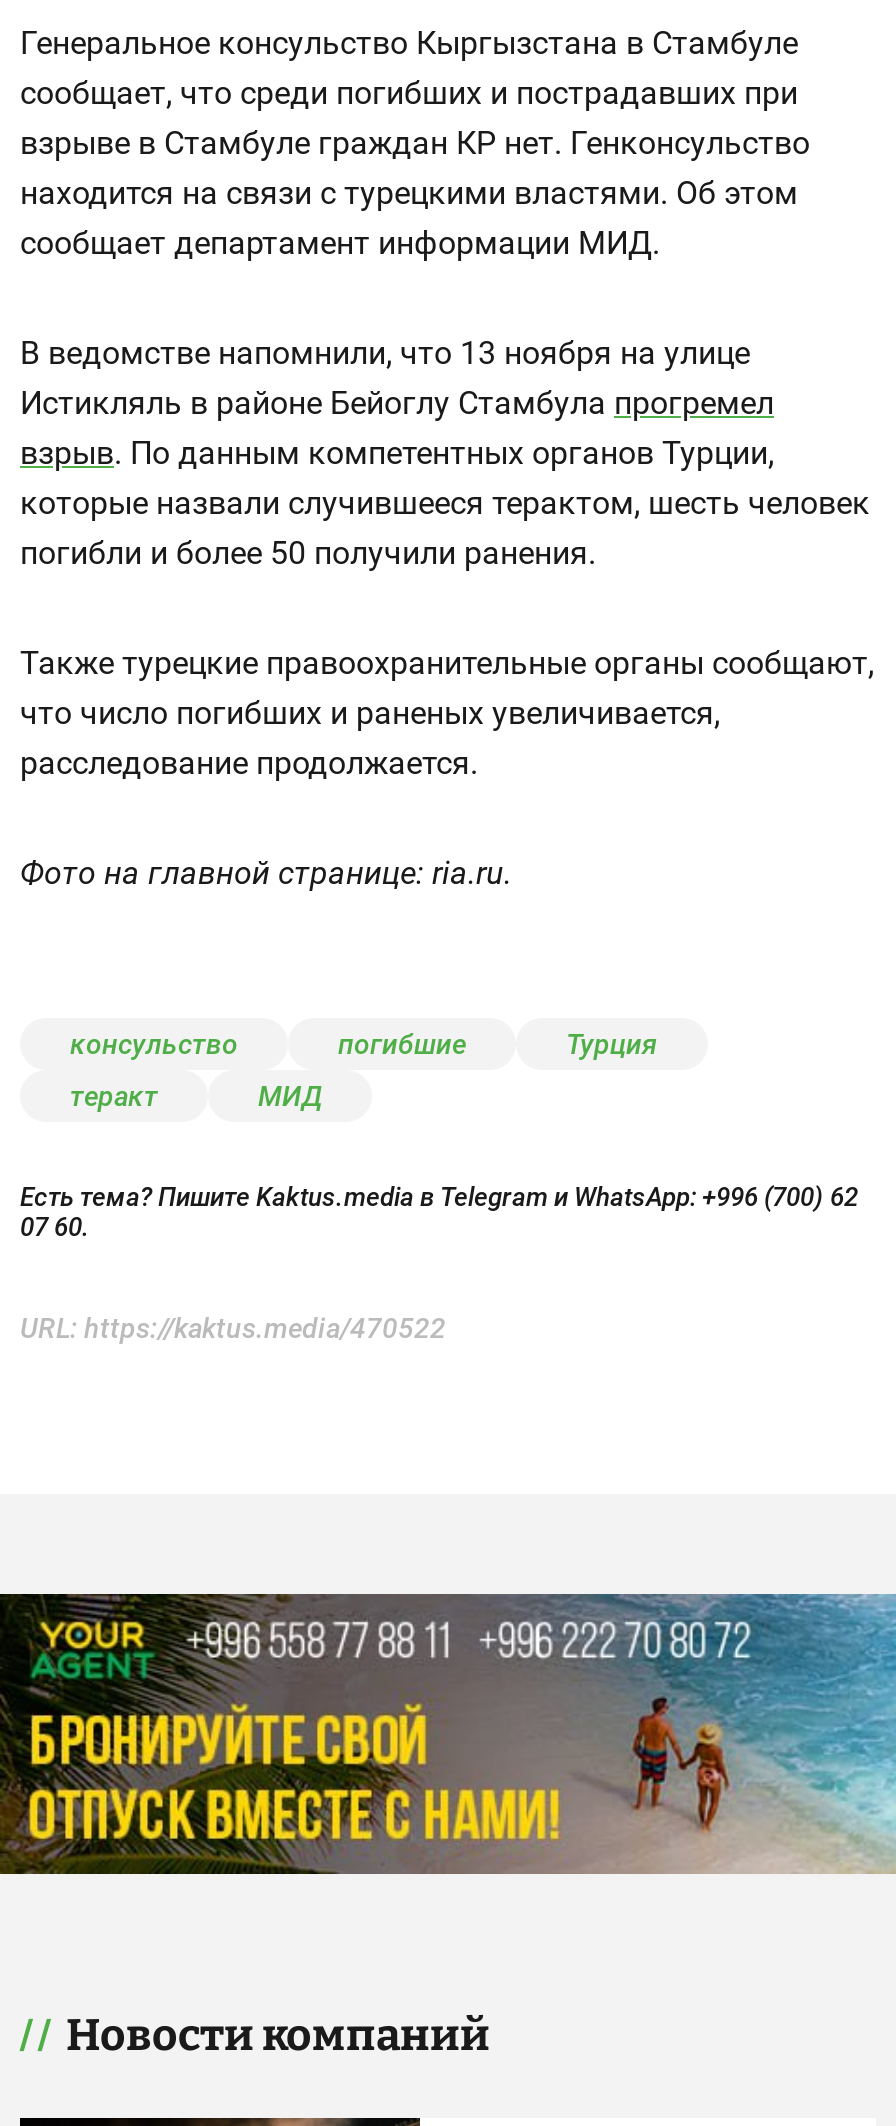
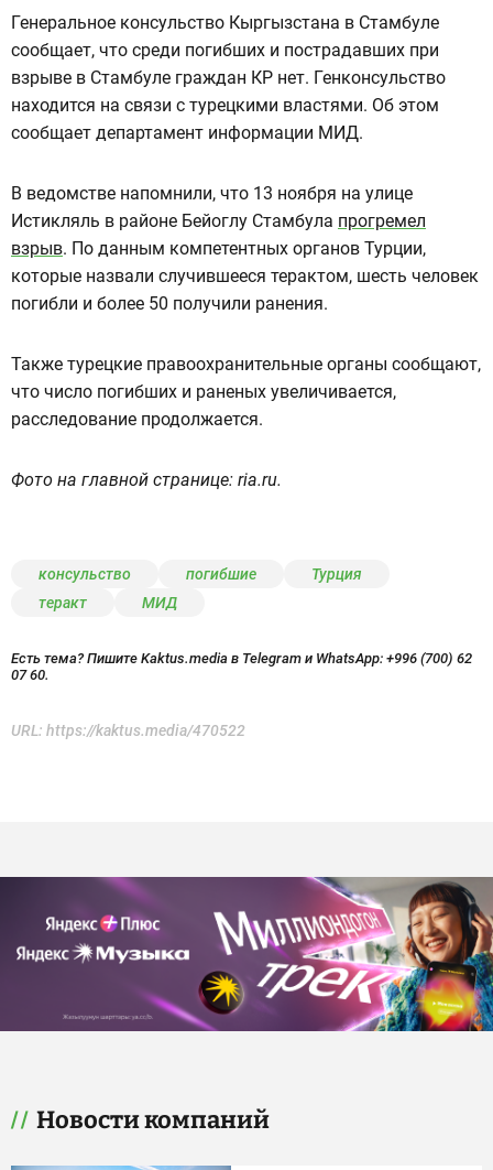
[6,1592,890,1876] [image] -> [3,876,490,1032] [image]

